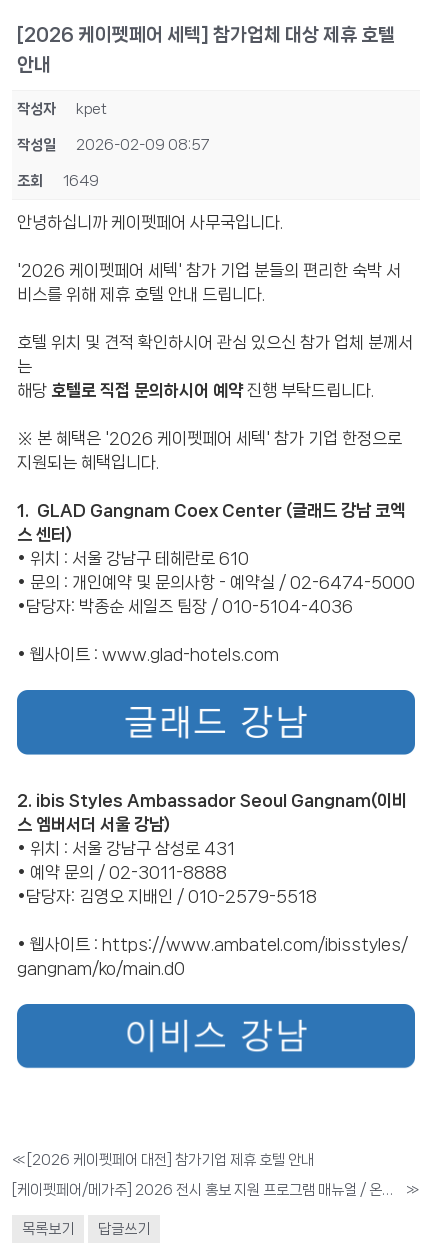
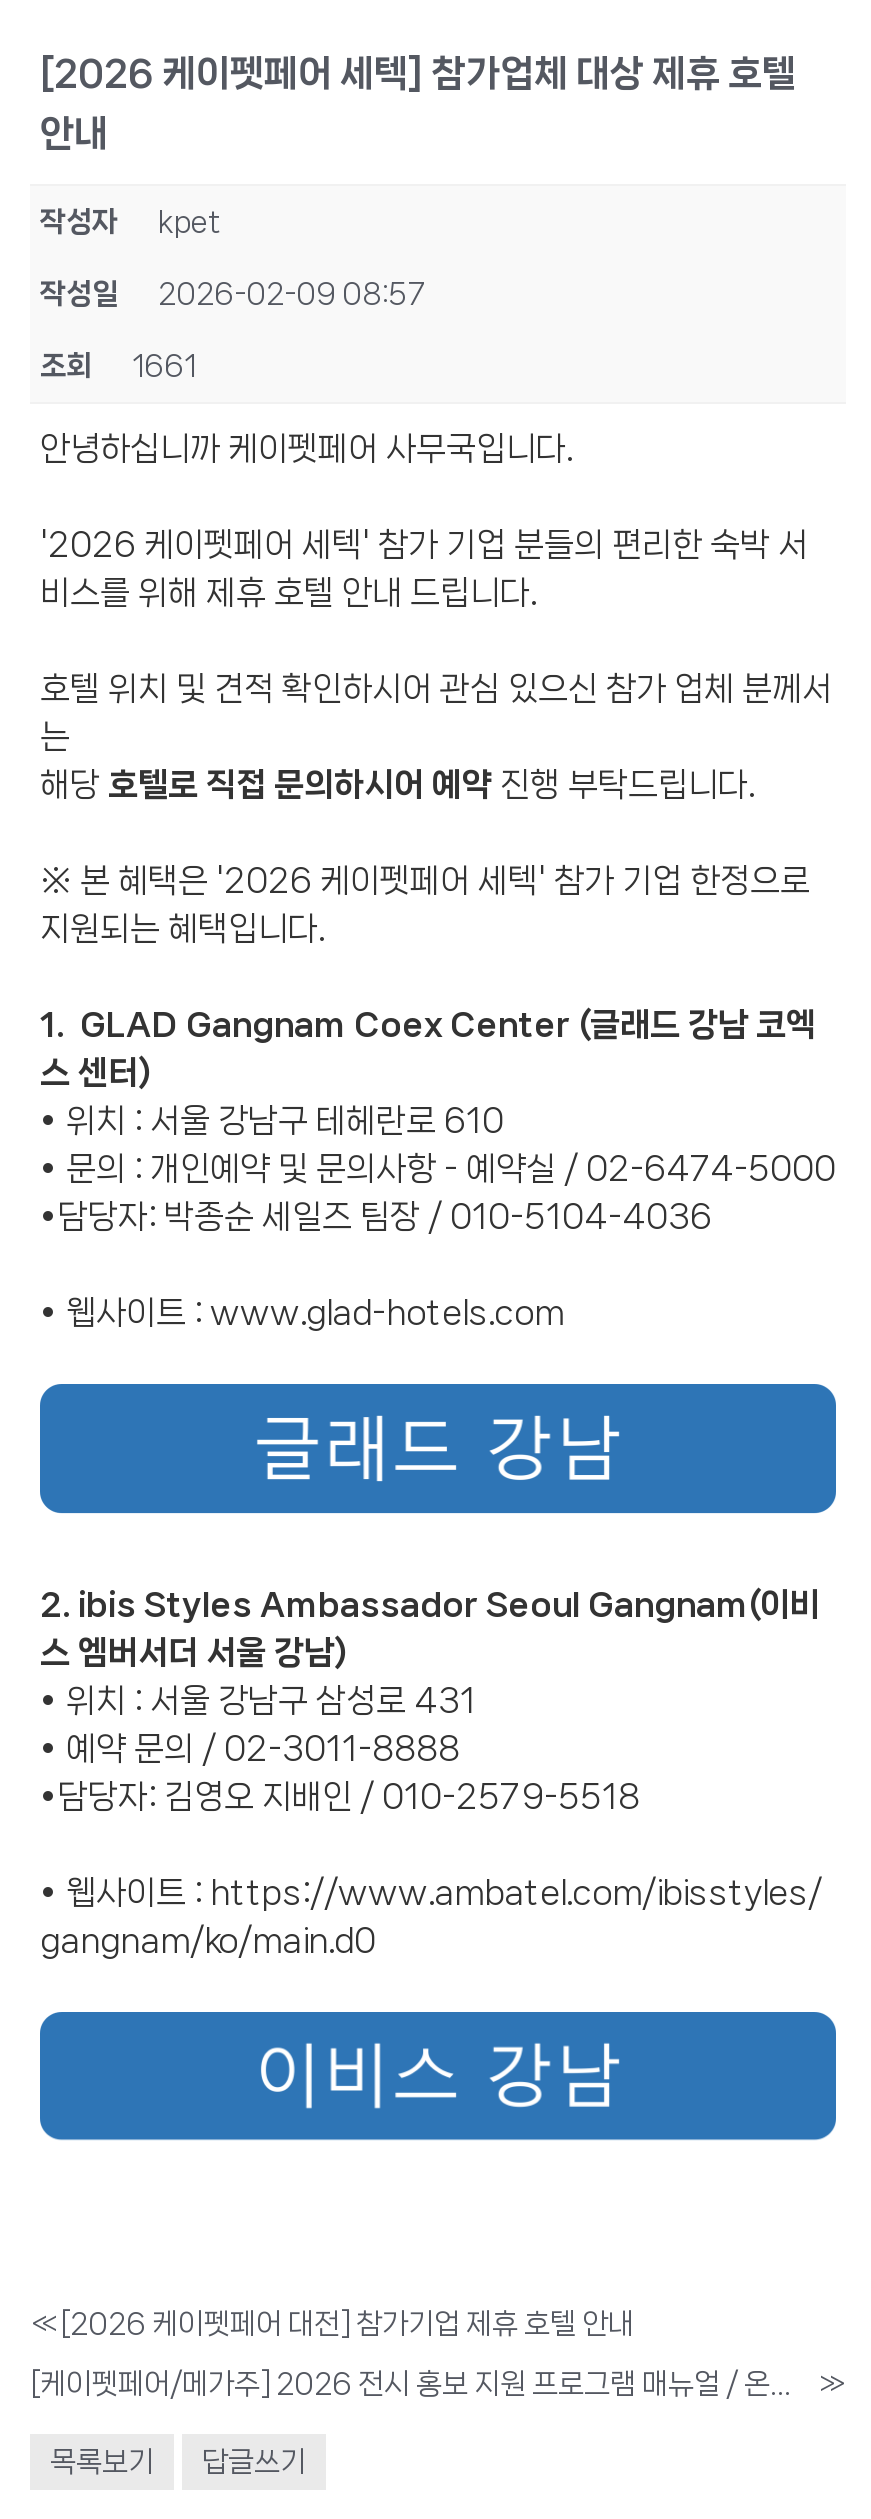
[17,173,99,189] 조회 1649 -> [40,350,196,382] 조회 1661

